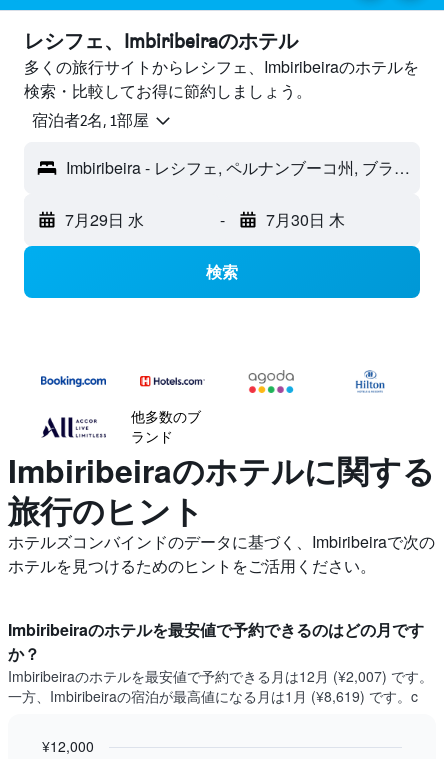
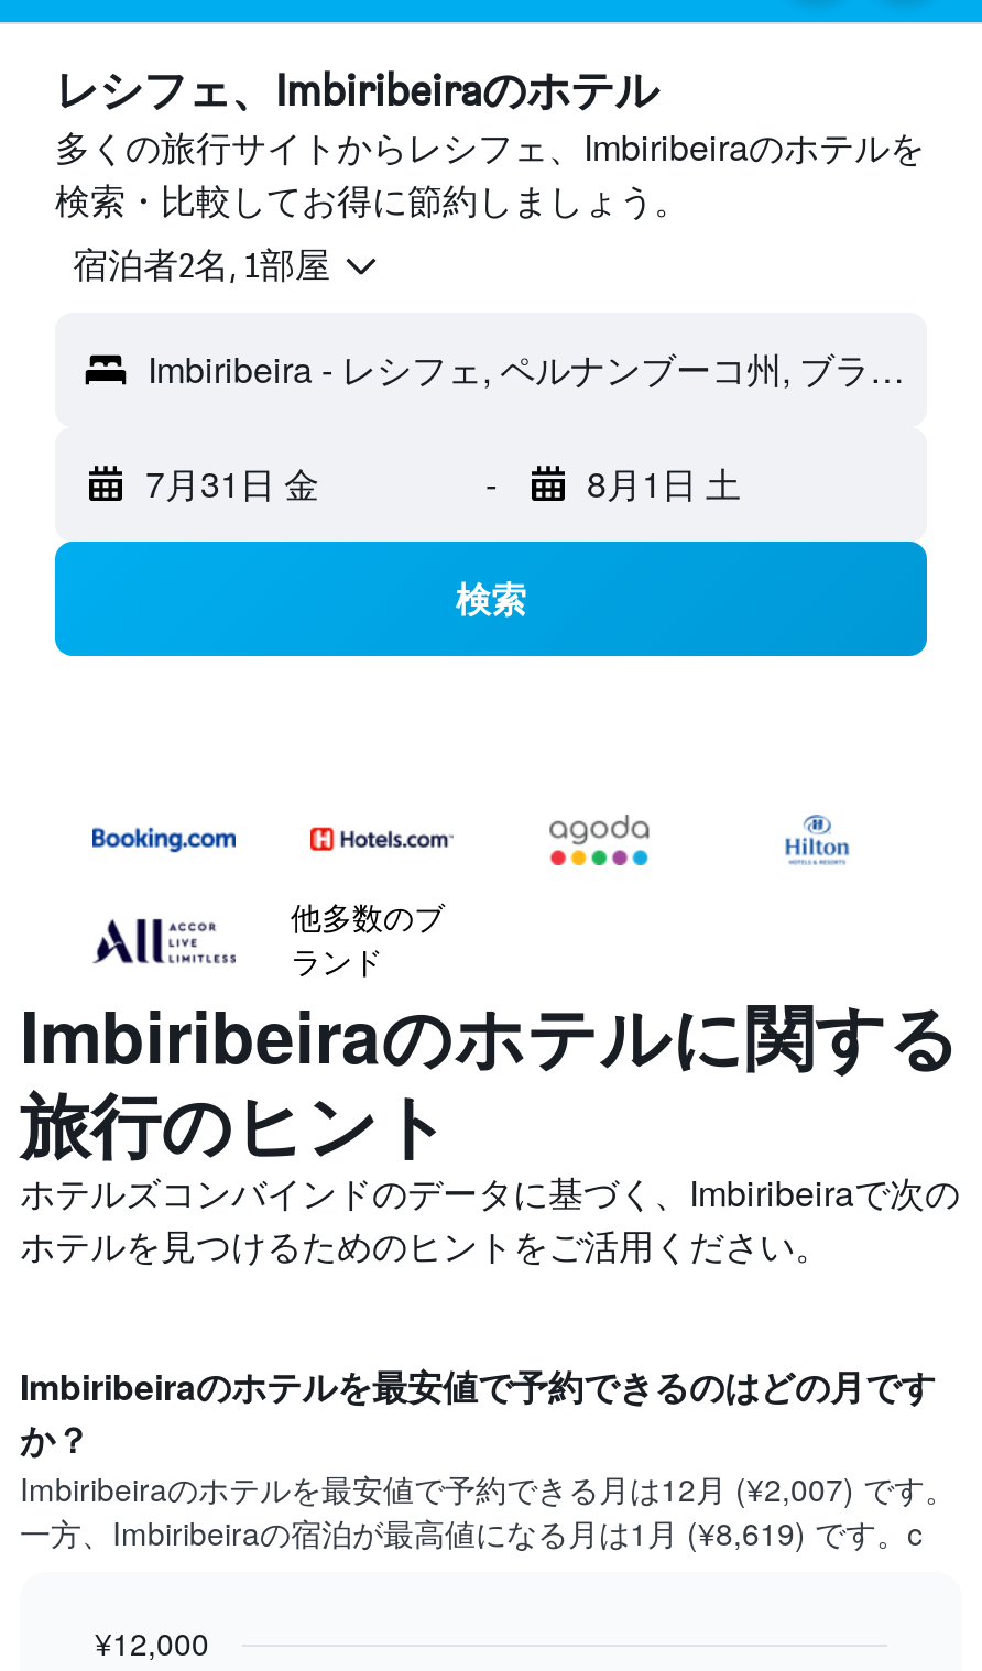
[65,208,144,231] 7月29日 水 -> [145,458,319,509] 7月31日 金
[265,208,344,231] 7月30日 木 -> [587,458,741,509] 8月1日 土

